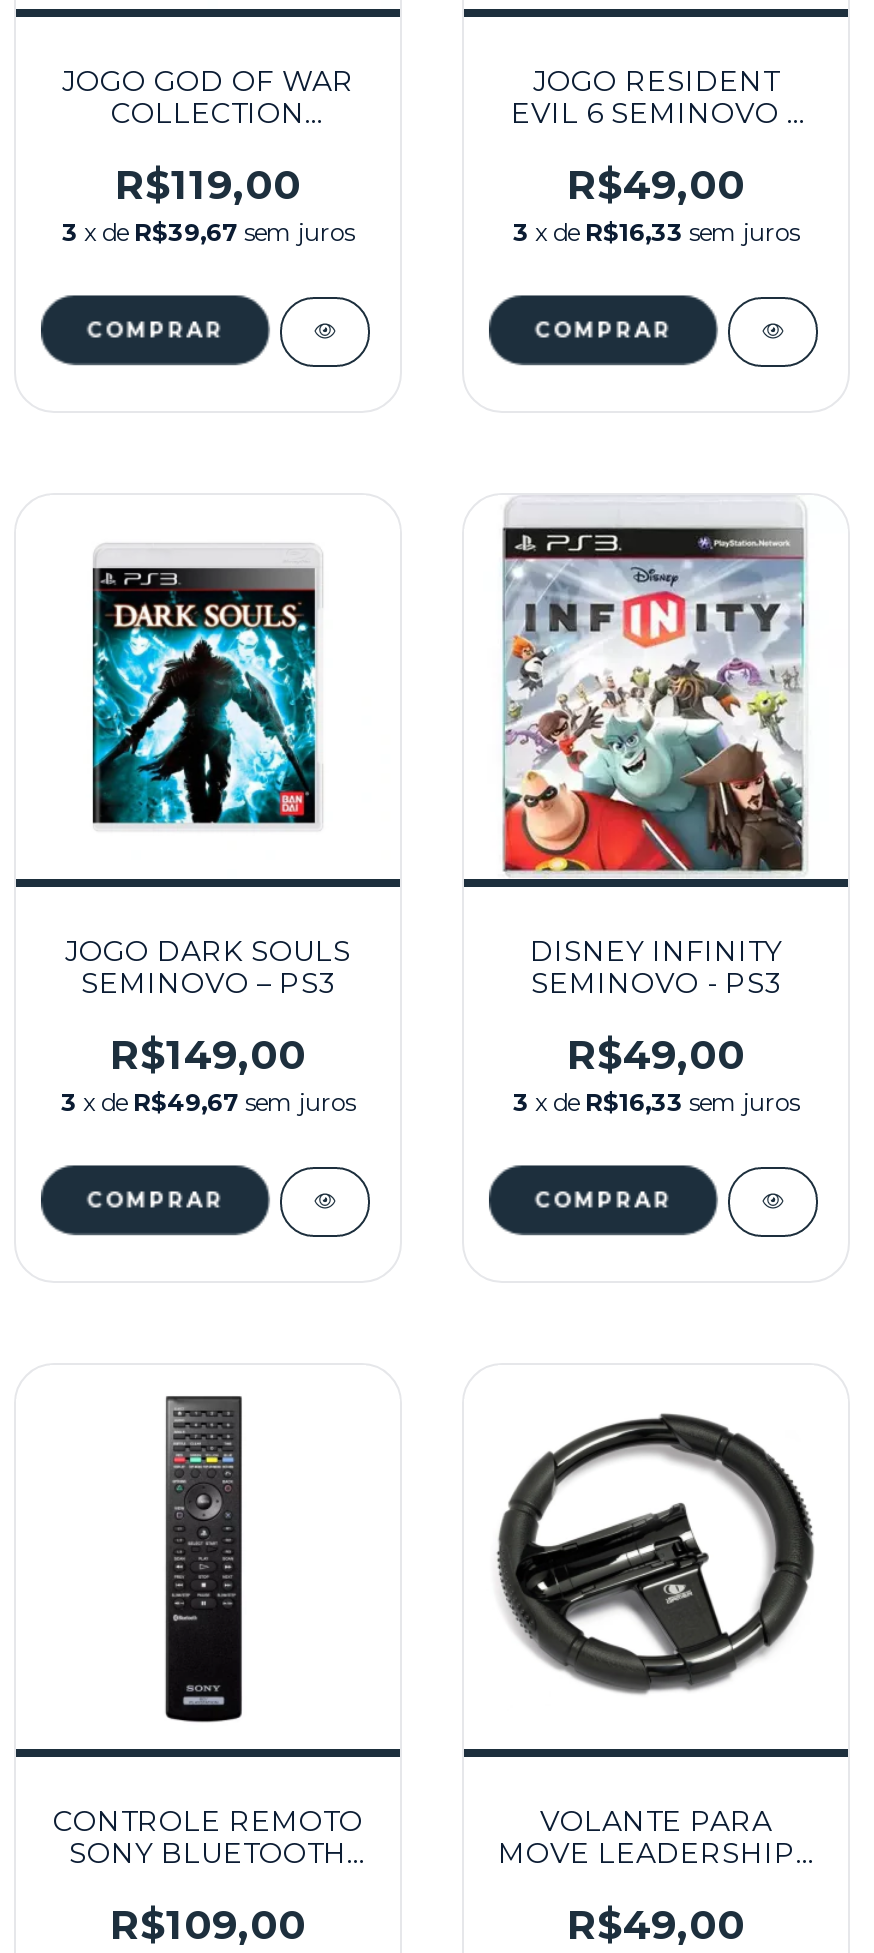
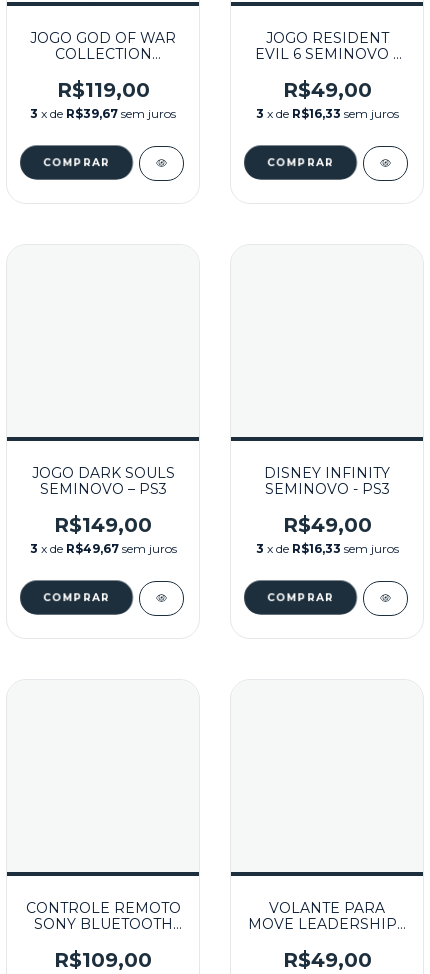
[502,509,806,875] [image] -> none
[90,555,320,827] [image] -> none
[164,1395,244,1723] [image] -> none
[496,1413,816,1695] [image] -> none

